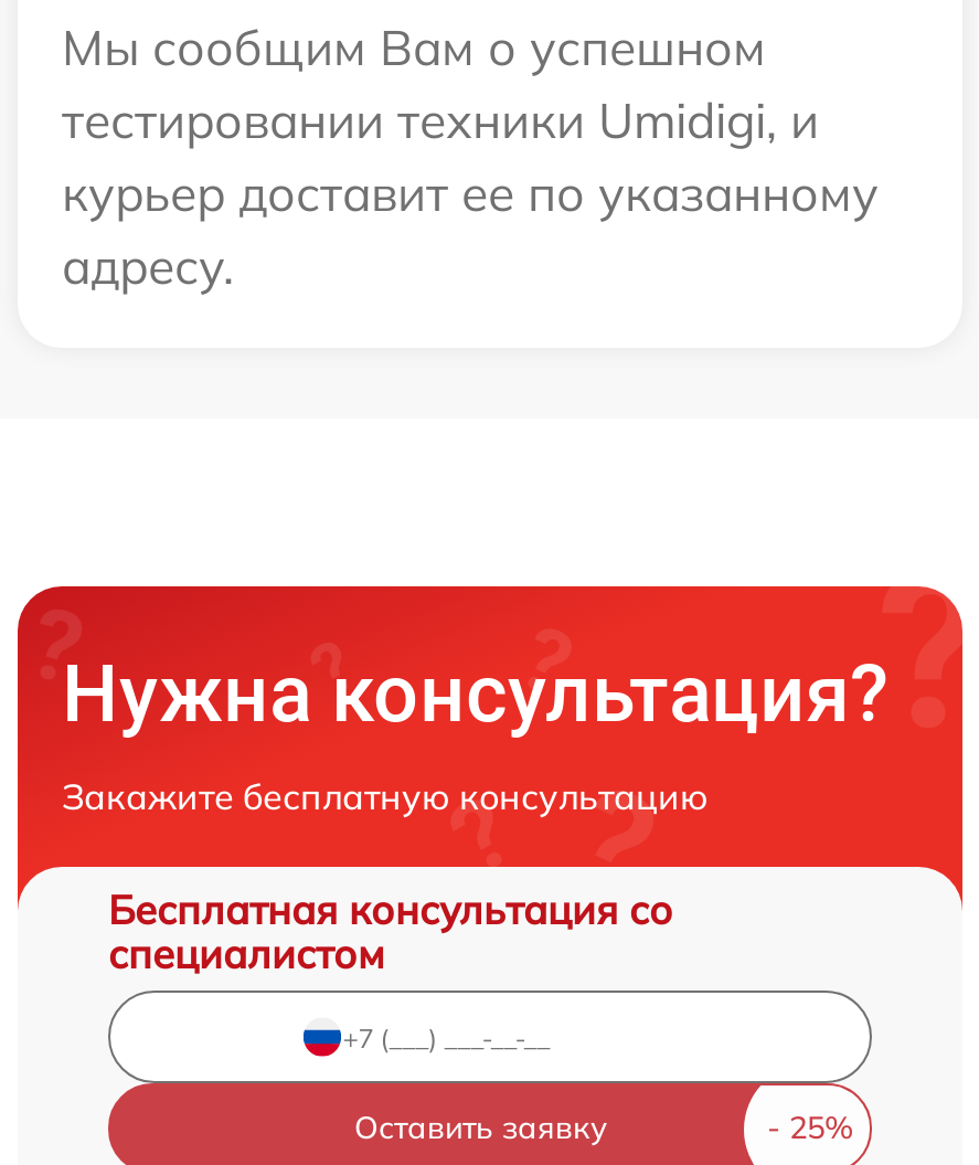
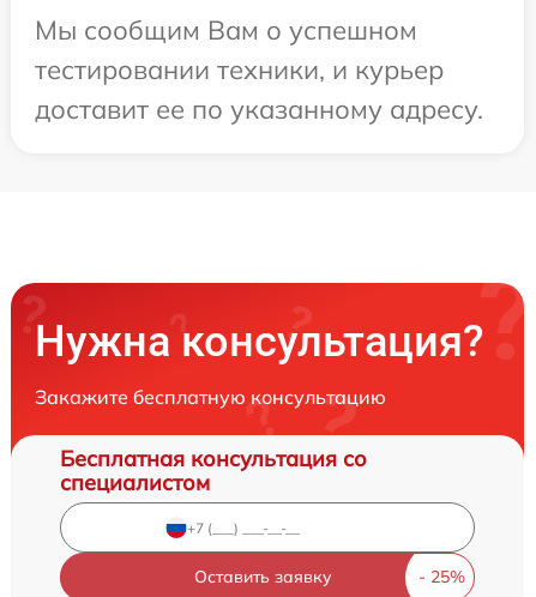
[62,90,879,298] тестировании техники Umidigi, и | курьер доставит ее по указанному | адресу. -> [35,53,483,126] тестировании техники, и курьер | доставит ее по указанному адресу.

